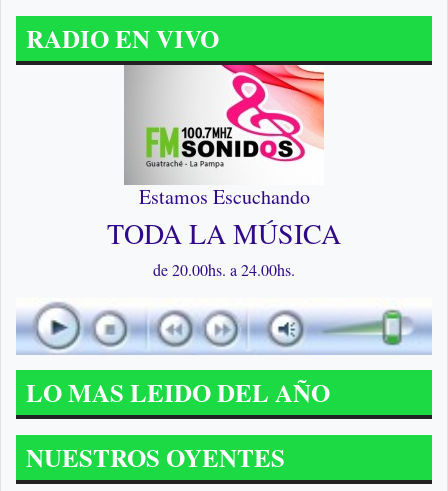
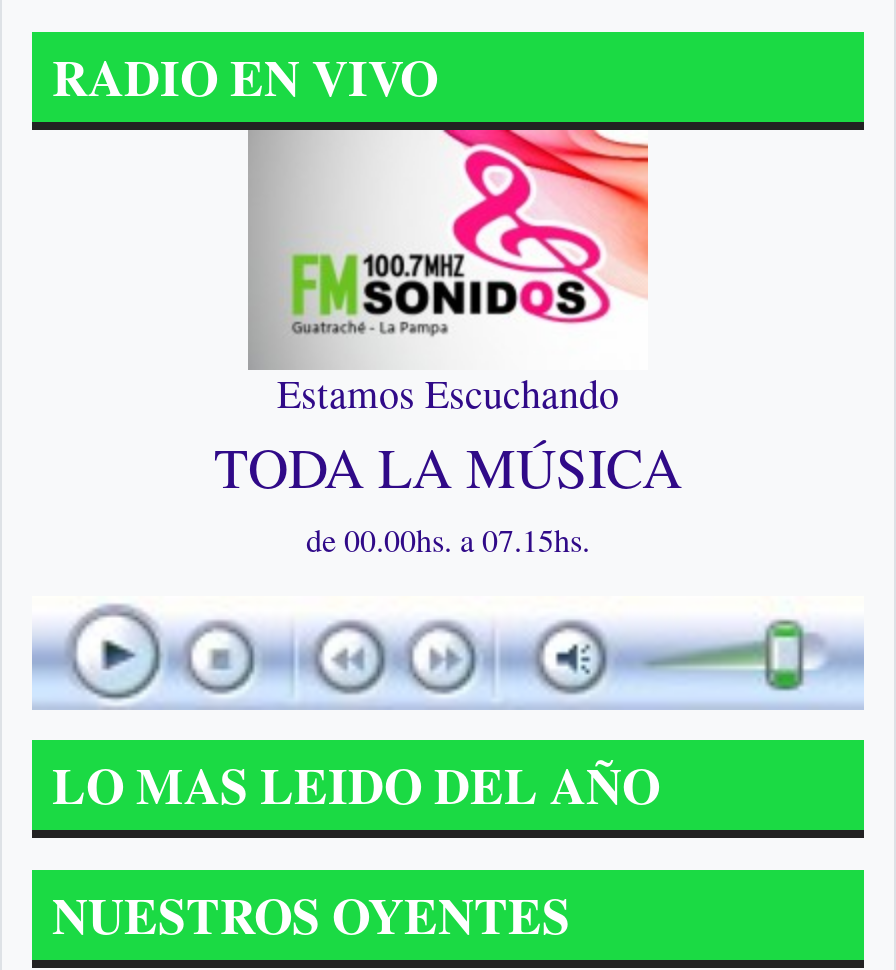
[153,259,295,280] de 20.00hs. a 24.00hs. -> [306,518,590,560] de 00.00hs. a 07.15hs.

